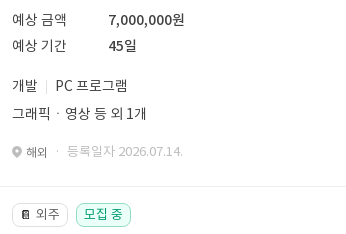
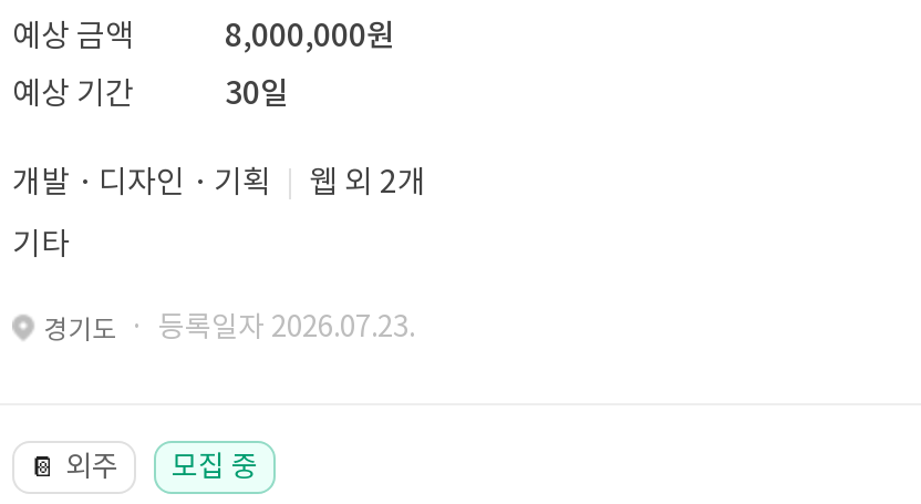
[108,11,185,29] 7,000,000원 -> [225,16,395,55] 8,000,000원
[108,37,137,55] 45일 -> [225,73,289,113] 30일
[12,77,128,95] 개발 | PC 프로그램 -> [12,162,426,202] 개발 · 디자인 · 기획 | 웹 외 2개
[12,105,147,123] 그래픽ㆍ영상 등 외 1개 -> [12,224,70,264] 기타
[26,143,183,160] 해외 · 등록일자 2026.07.14. -> [43,308,415,346] 경기도 · 등록일자 2026.07.23.

